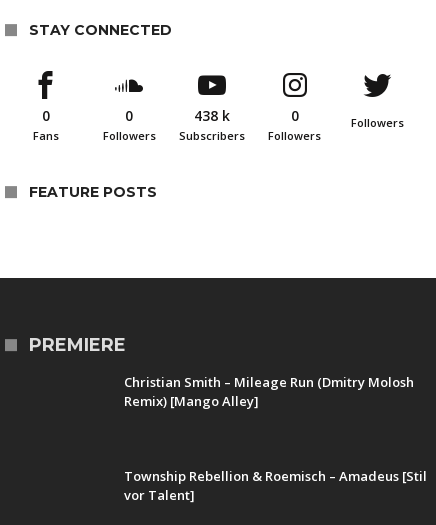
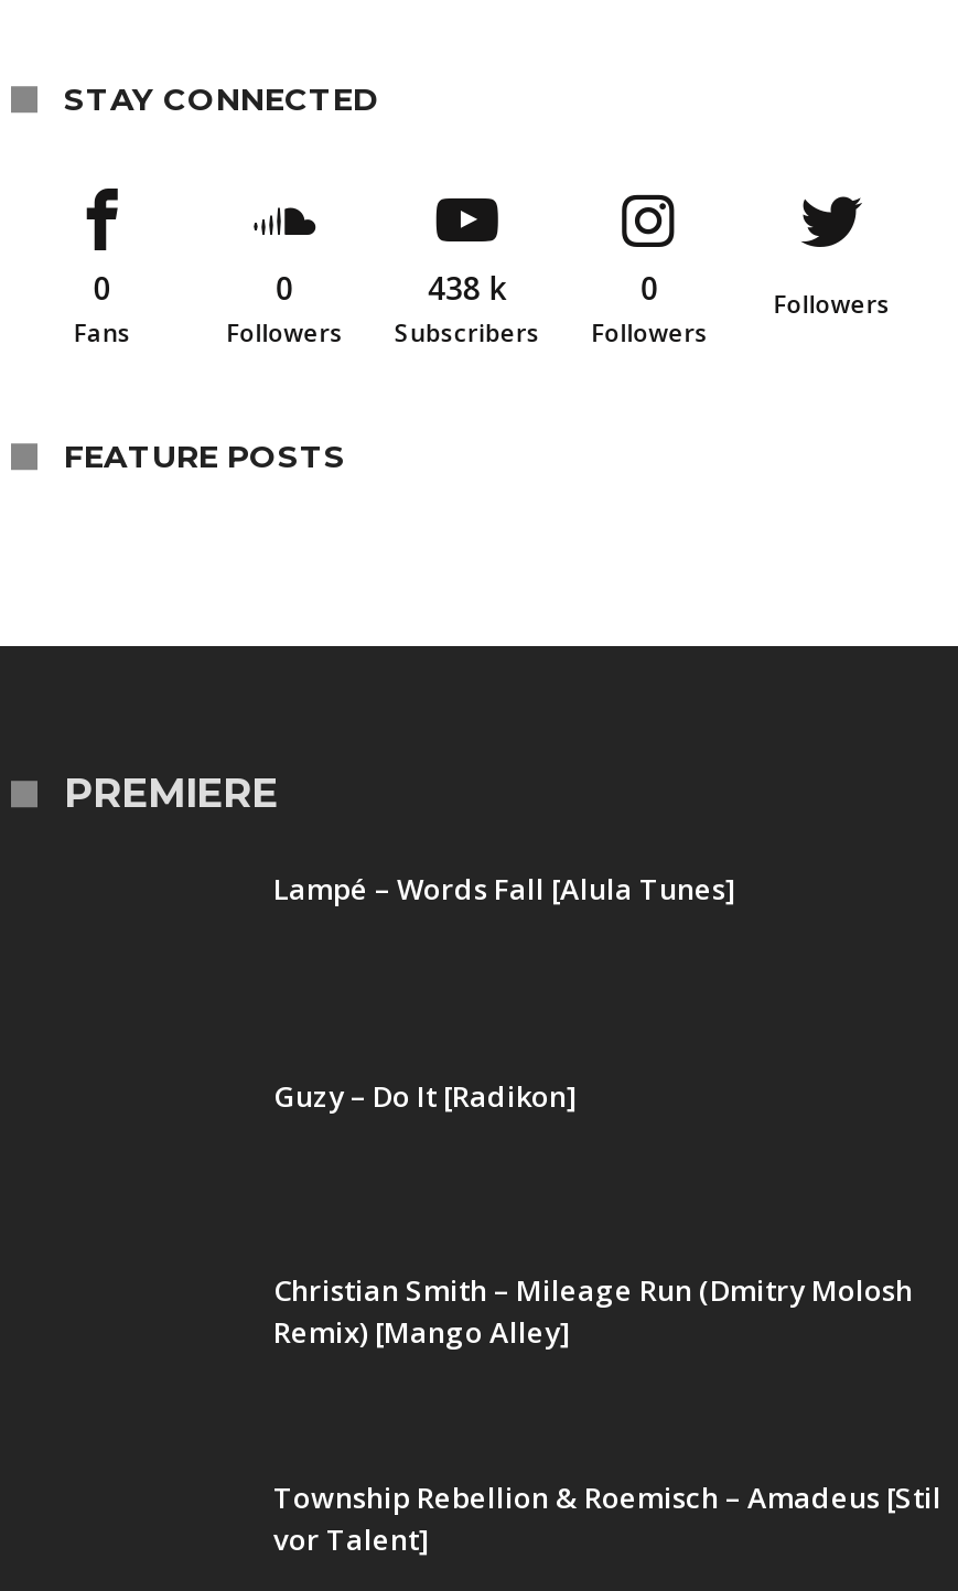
none -> [273,869,736,909] Lampé – Words Fall [Alula Tunes]
none -> [273,1077,578,1116] Guzy – Do It [Radikon]

